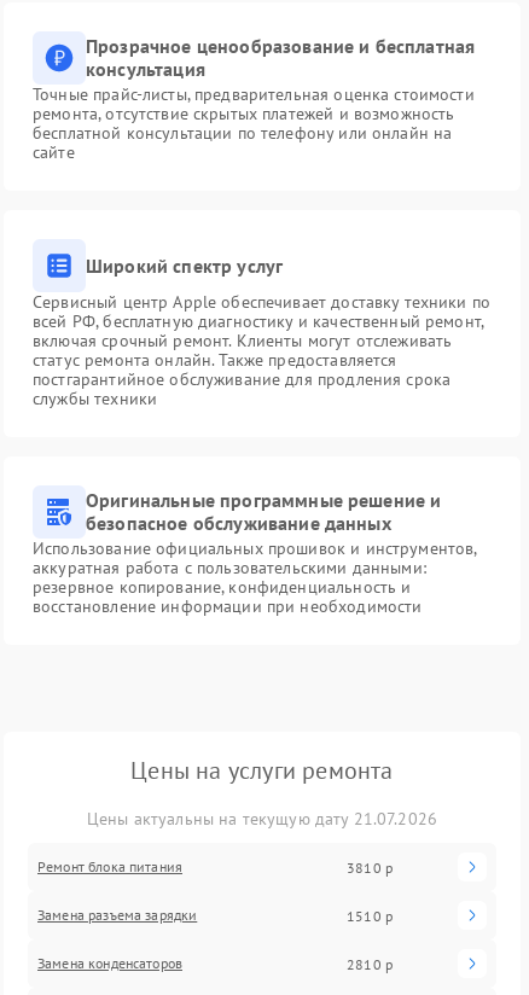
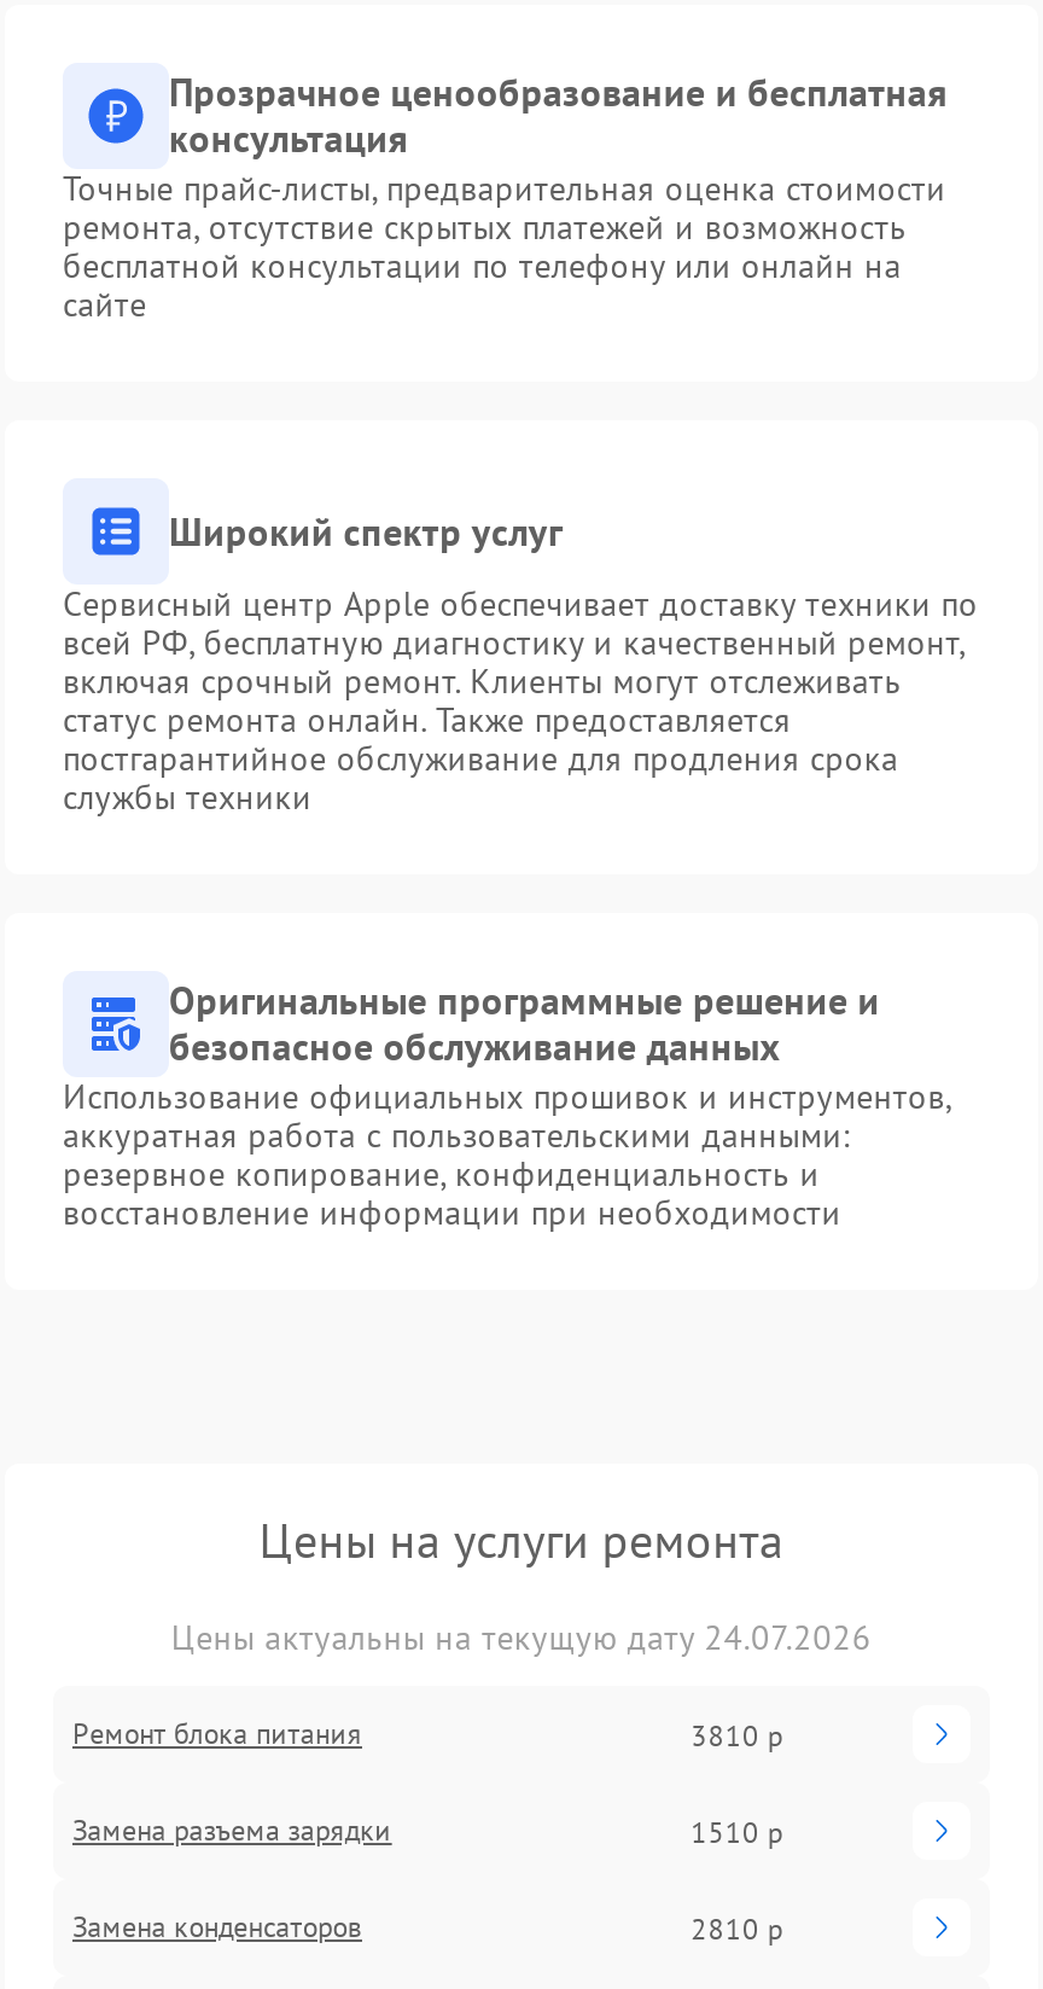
[87,808,437,830] Цены актуальны на текущую дату 21.07.2026 -> [171,1616,872,1659] Цены актуальны на текущую дату 24.07.2026

